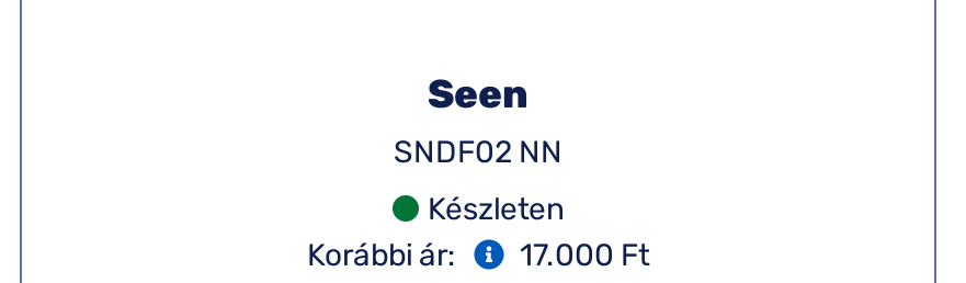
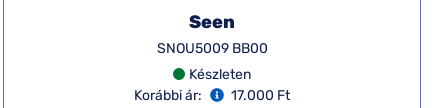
[394,133,562,170] SNDF02 NN -> [156,39,267,56] SNOU5009 BB00

